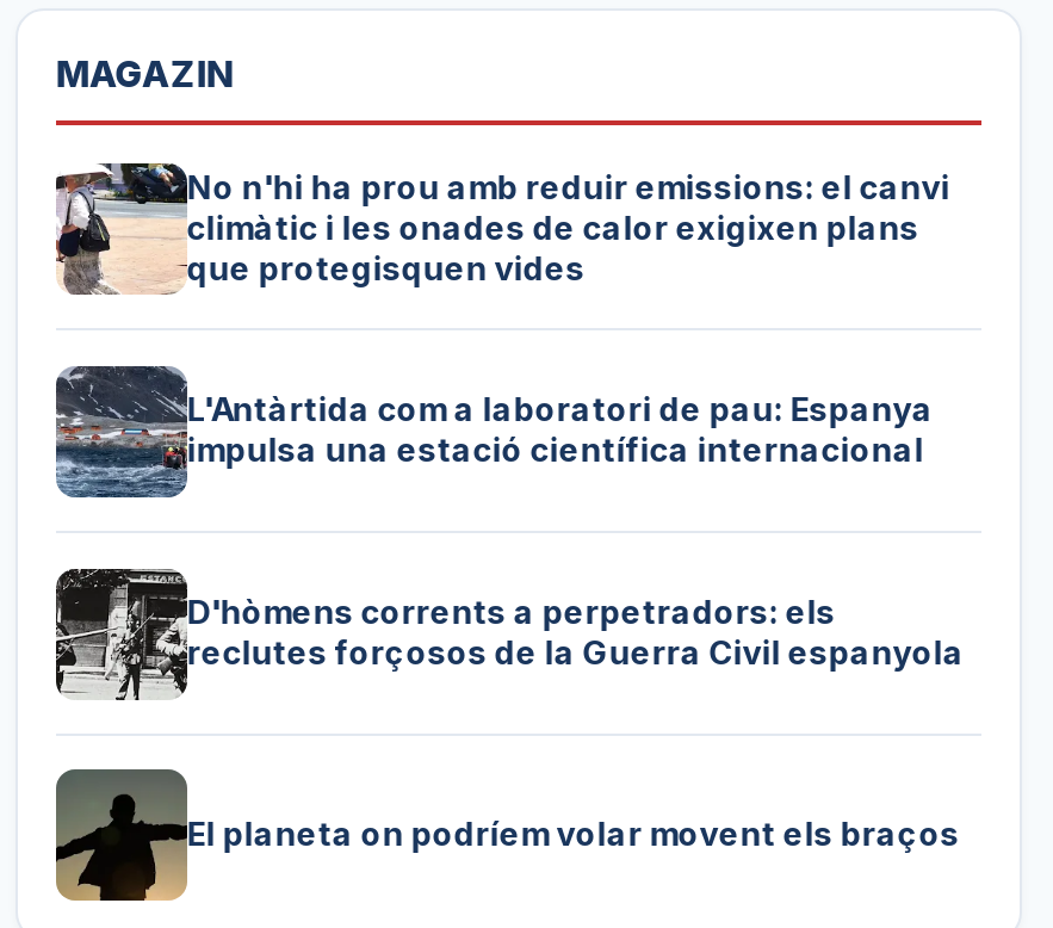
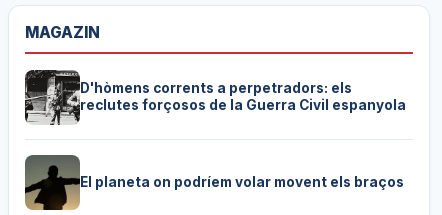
[54,161,950,297] [image] | No n'hi ha prou amb reduir emissions: el canvi | climàtic i les onades de calor exigixen plans | que protegisquen vides -> none
[56,366,933,500] [image] | L'Antàrtida com a laboratori de pau: Espanya | impulsa una estació científica internacional -> none

